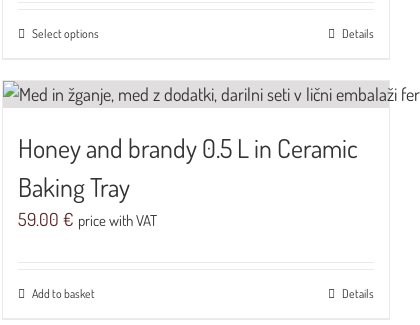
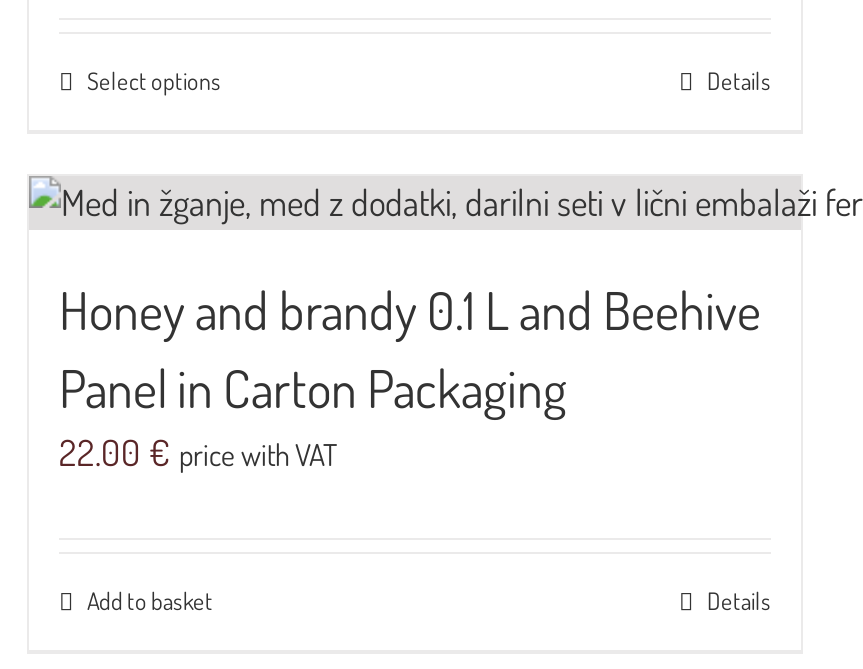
[18,131,358,230] Honey and brandy 0.5 L in Ceramic | Baking Tray | 59.00 € price with VAT -> [59,276,761,474] Honey and brandy 0.1 L and Beehive | Panel in Carton Packaging | 22.00 € price with VAT

